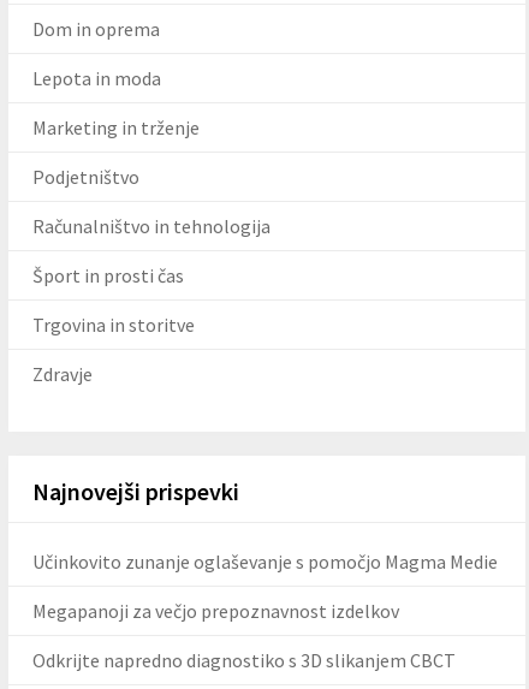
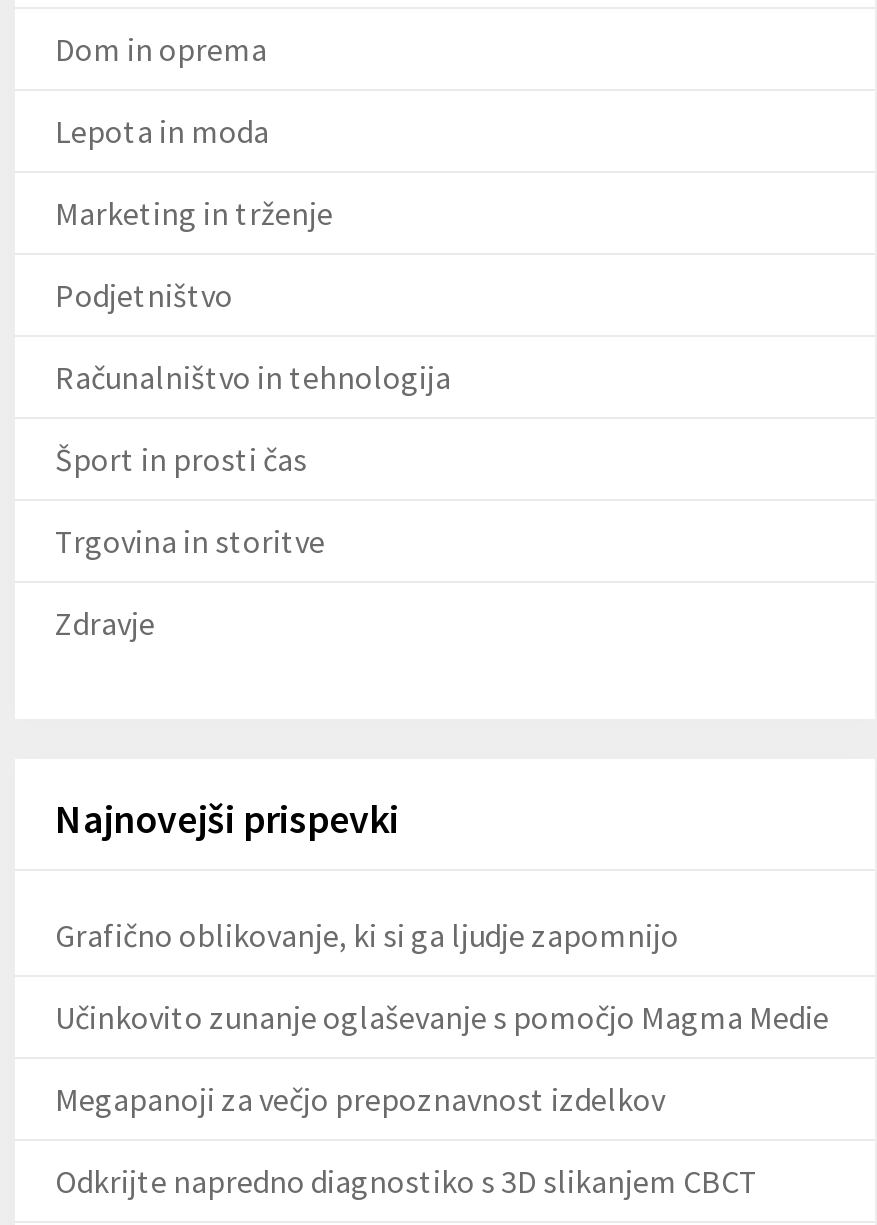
none -> [55,916,679,956] Grafično oblikovanje, ki si ga ljudje zapomnijo

